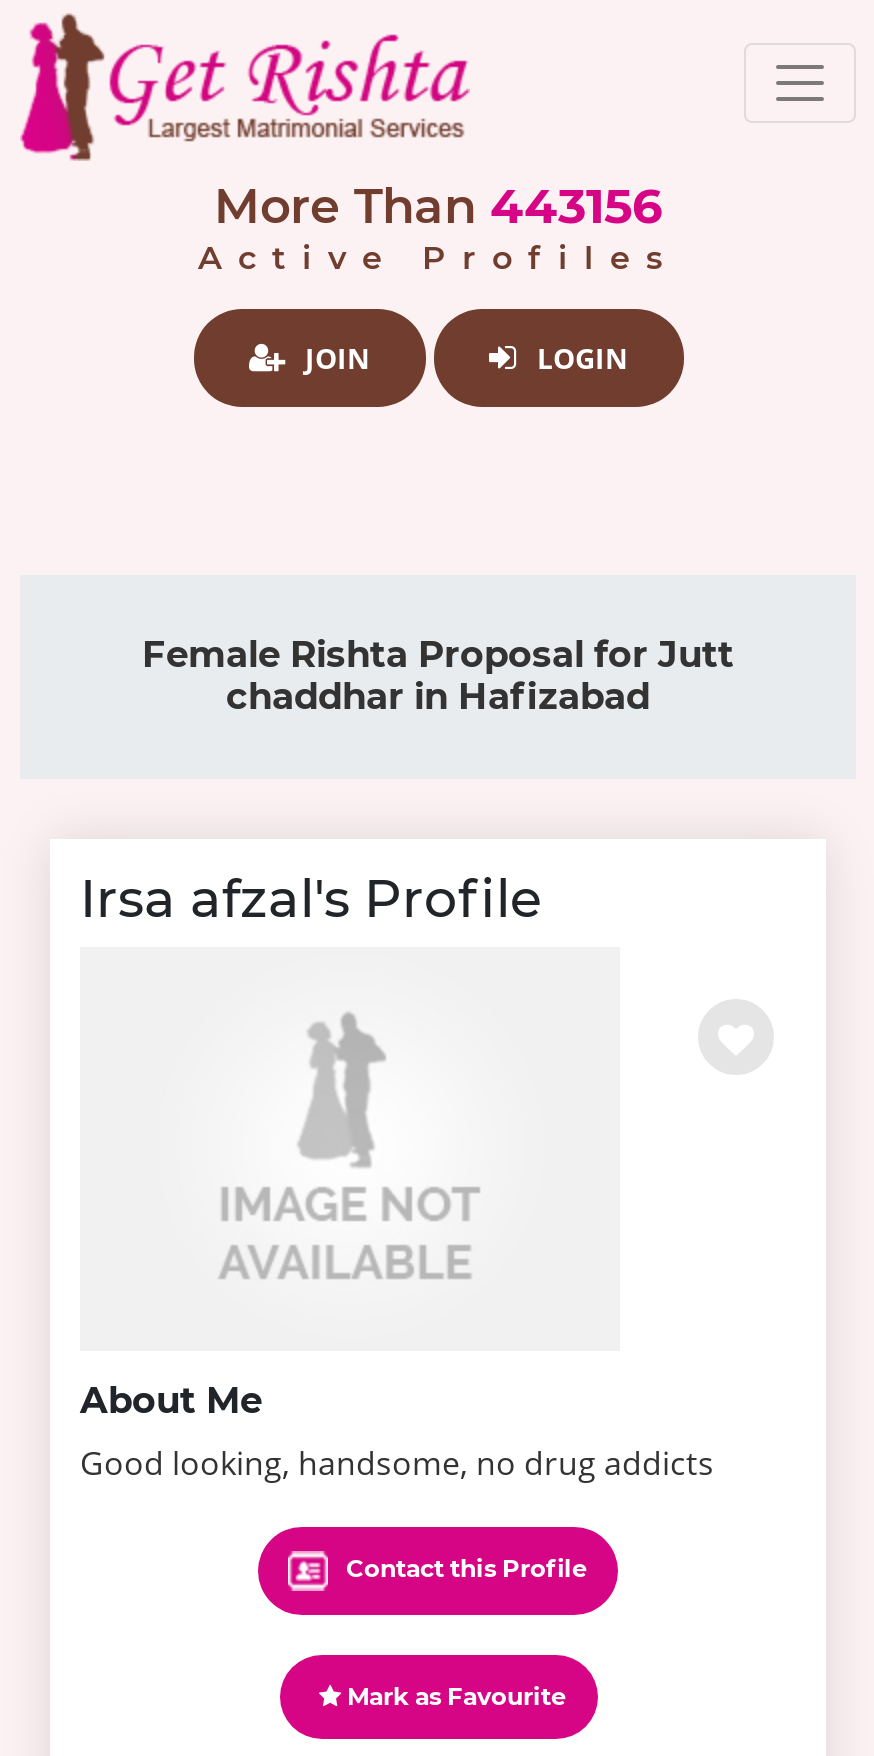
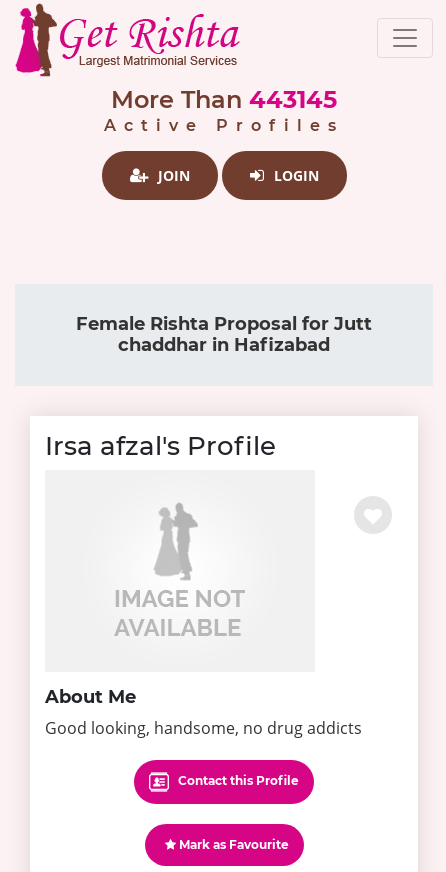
[214,177,662,235] More Than 443156 -> [111,85,337,114] More Than 443145

